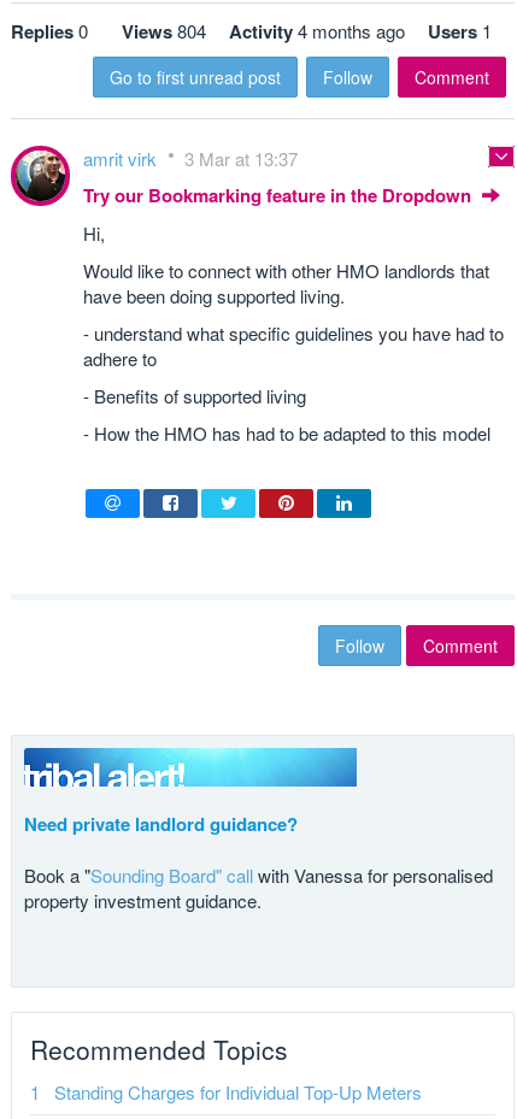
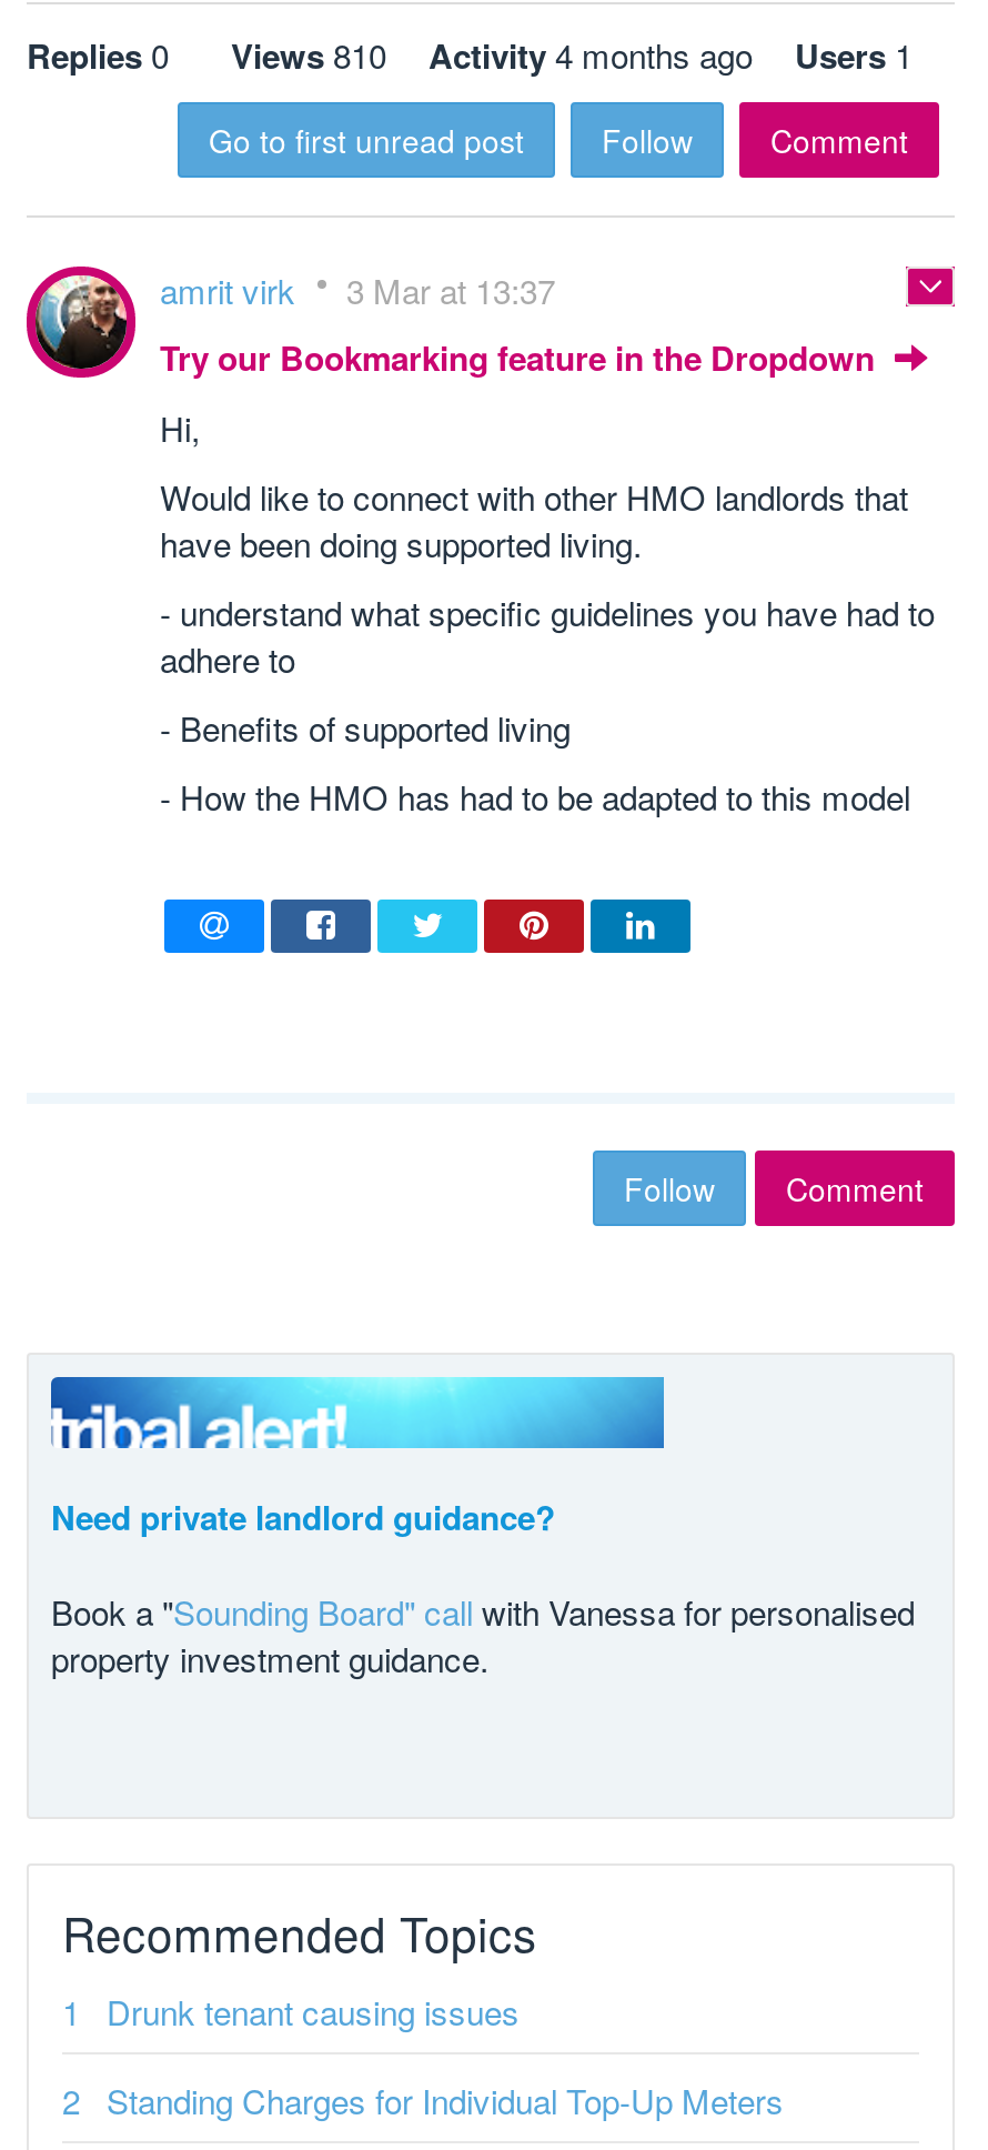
[11,18,492,45] Replies 0 Views 804 Activity 4 months ago Users 1 -> [27,31,913,80] Replies 0 Views 810 Activity 4 months ago Users 1
none -> [107,1988,520,2035] Drunk tenant causing issues

